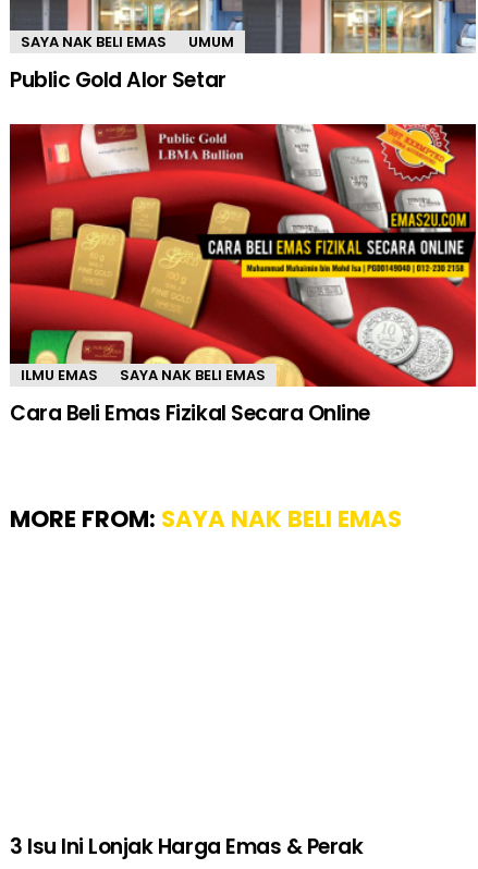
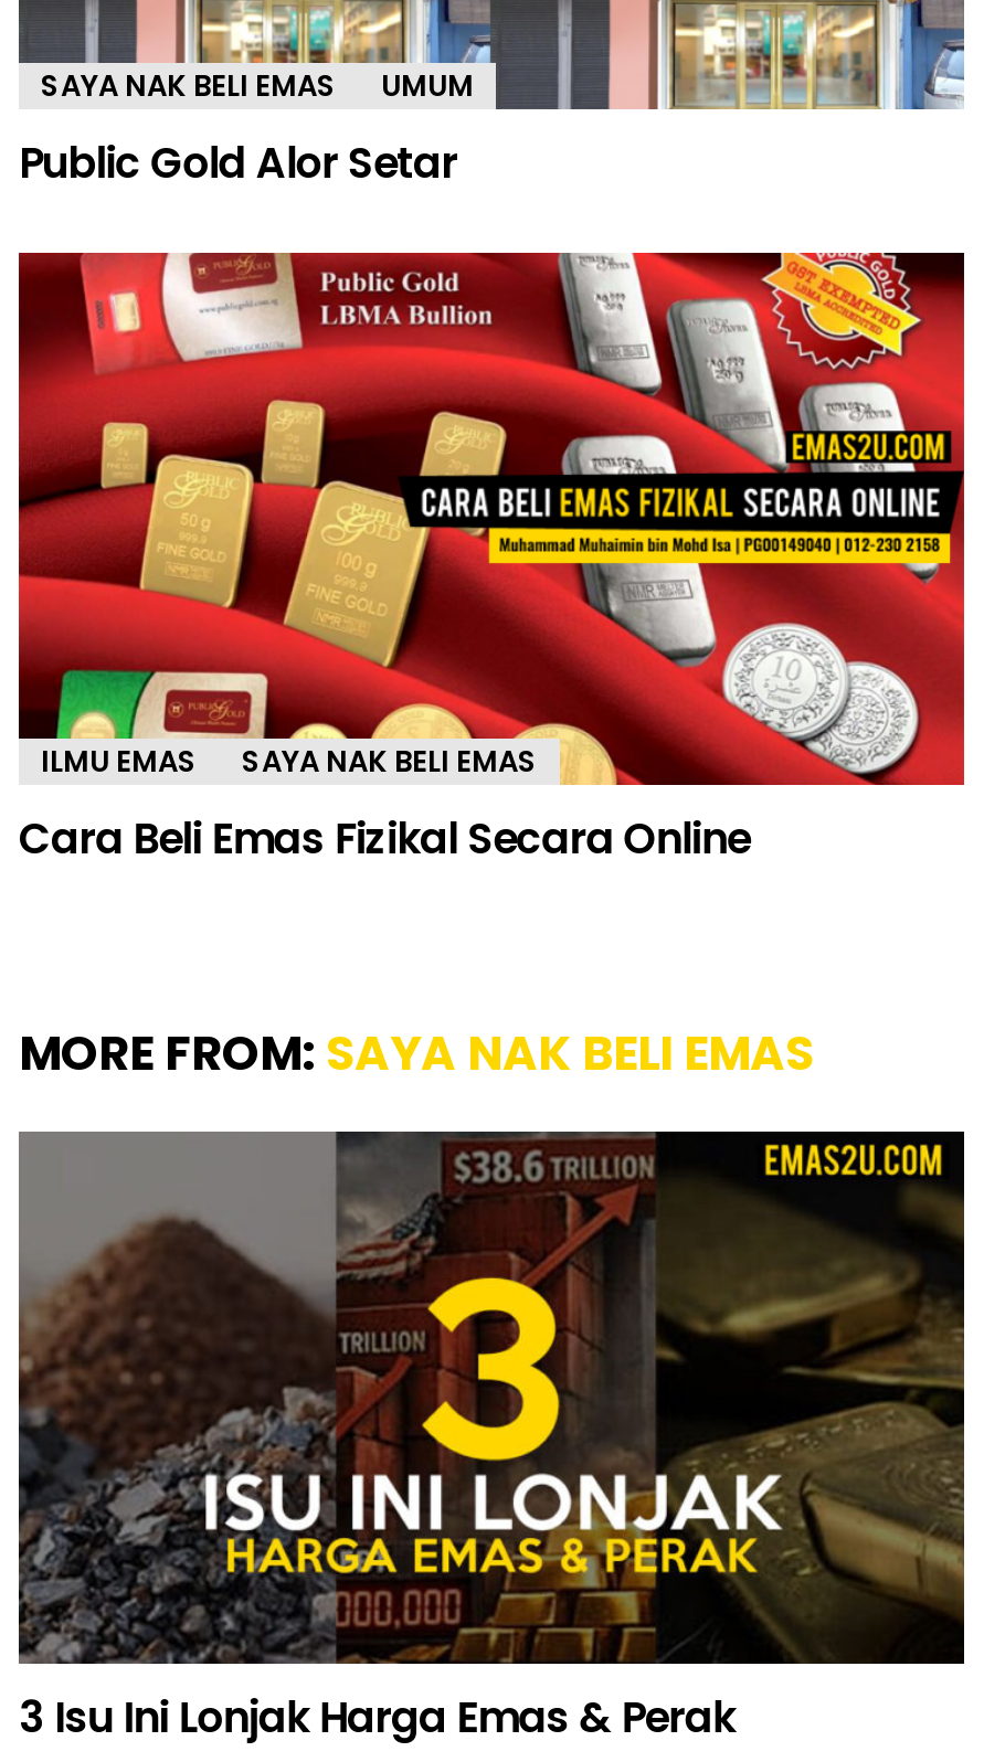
none -> [17,1128,966,1667] [image]

